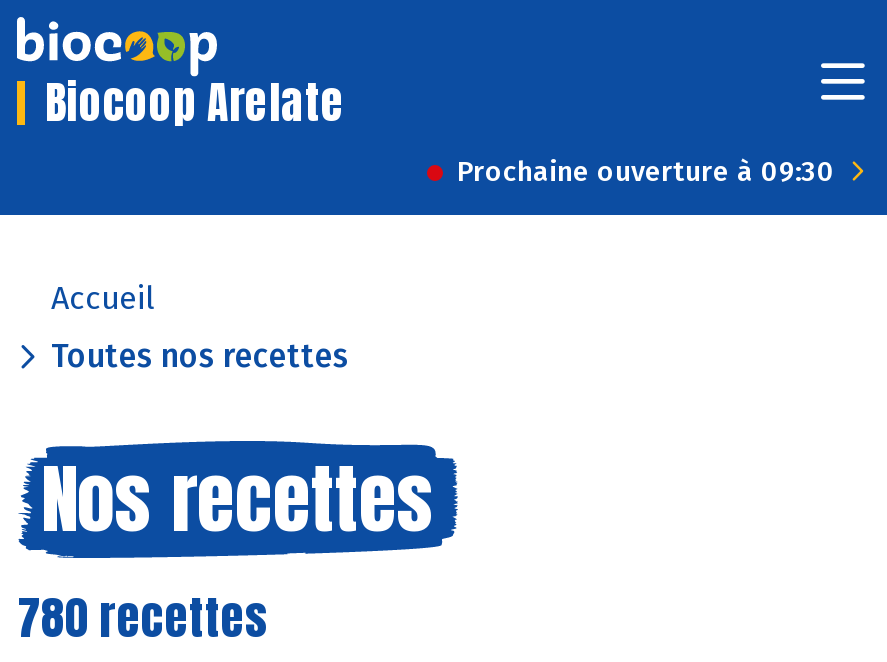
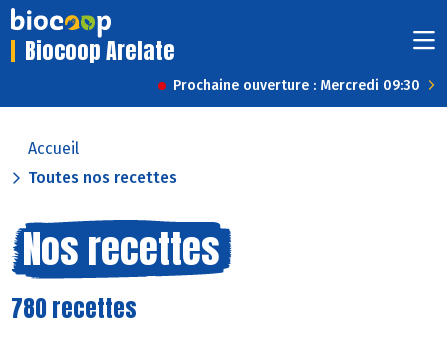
[457,155,835,189] Prochaine ouverture à 09:30 -> [173,77,420,94] Prochaine ouverture : Mercredi 09:30

